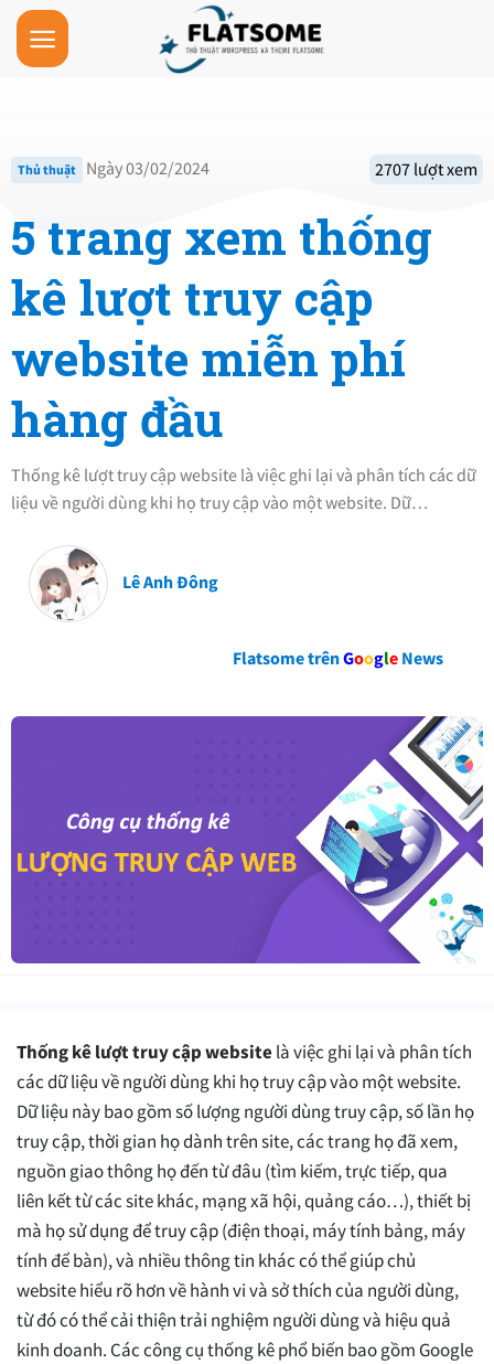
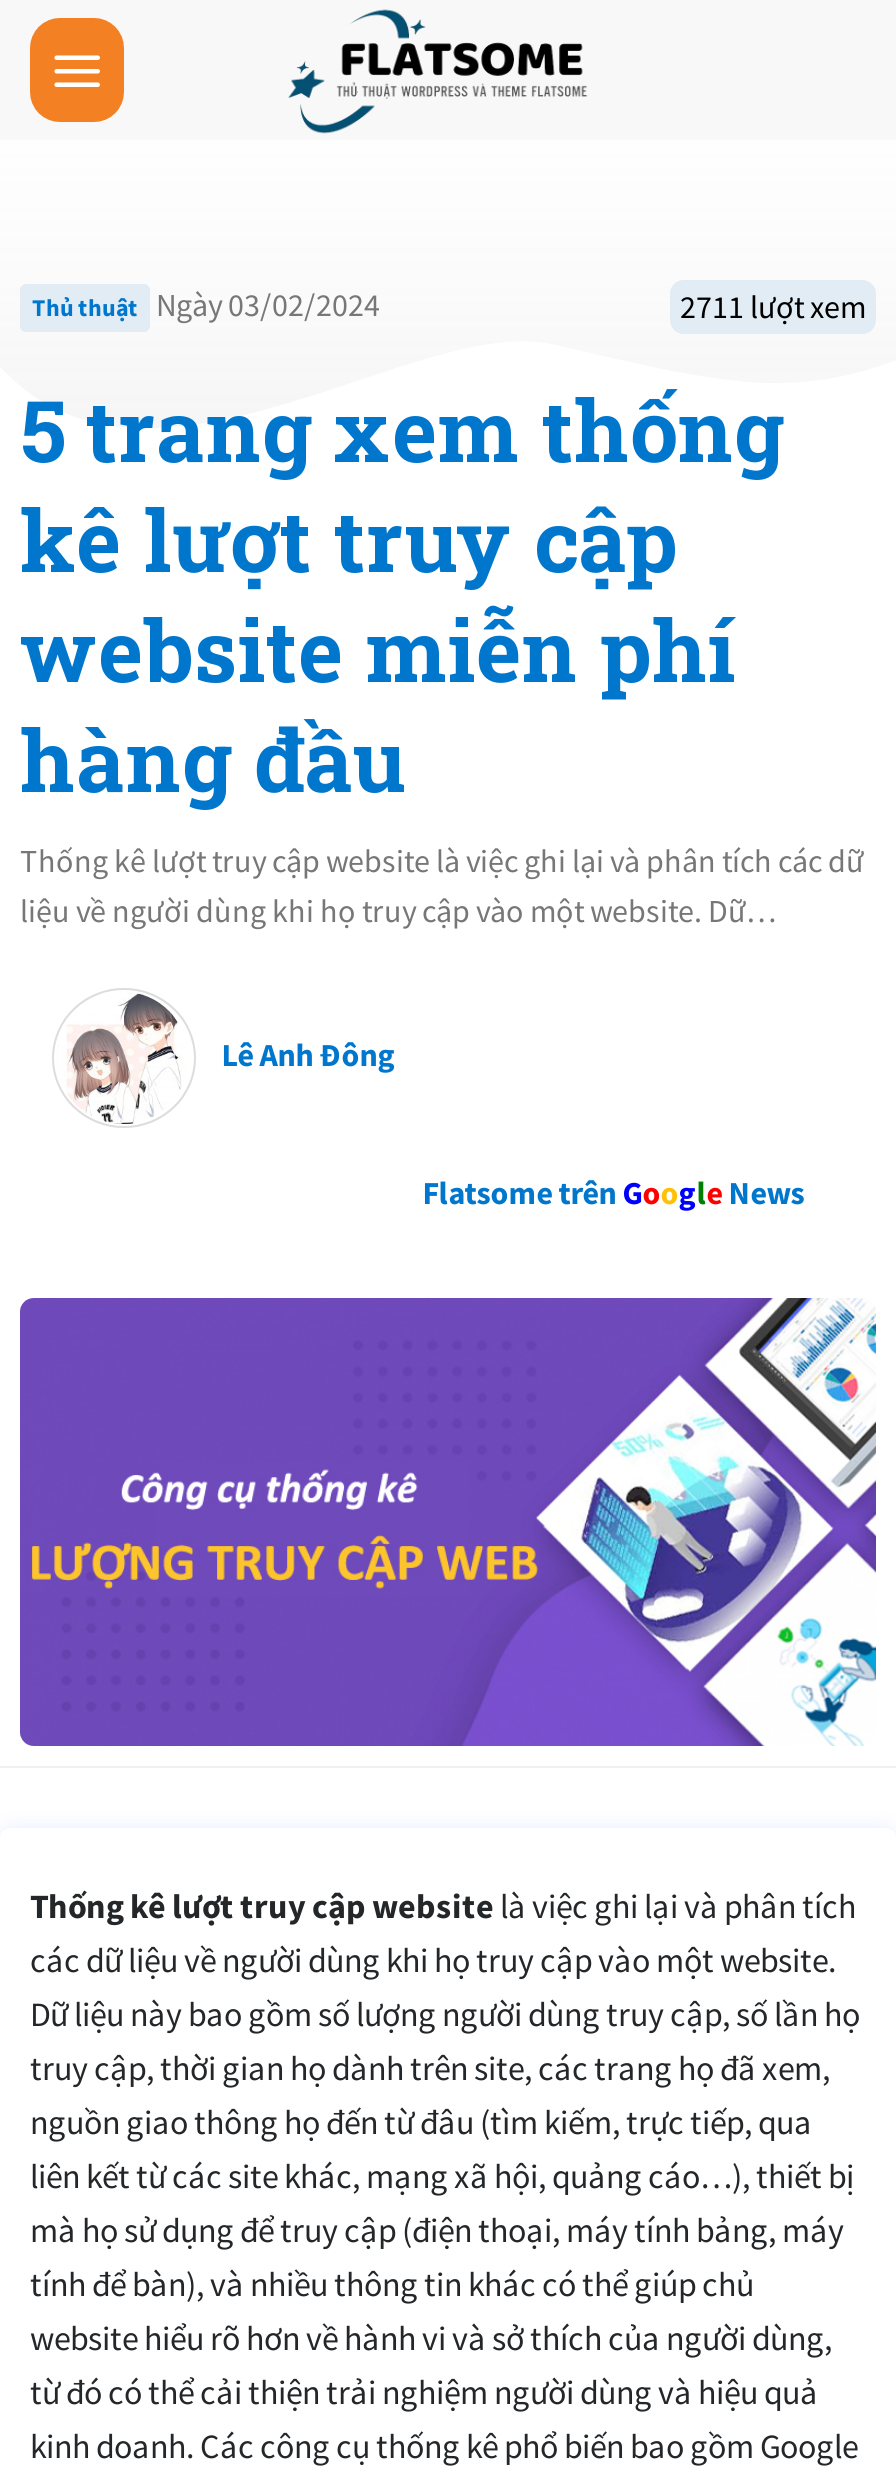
[375,158,477,180] 2707 lượt xem -> [680,286,866,326] 2711 lượt xem

